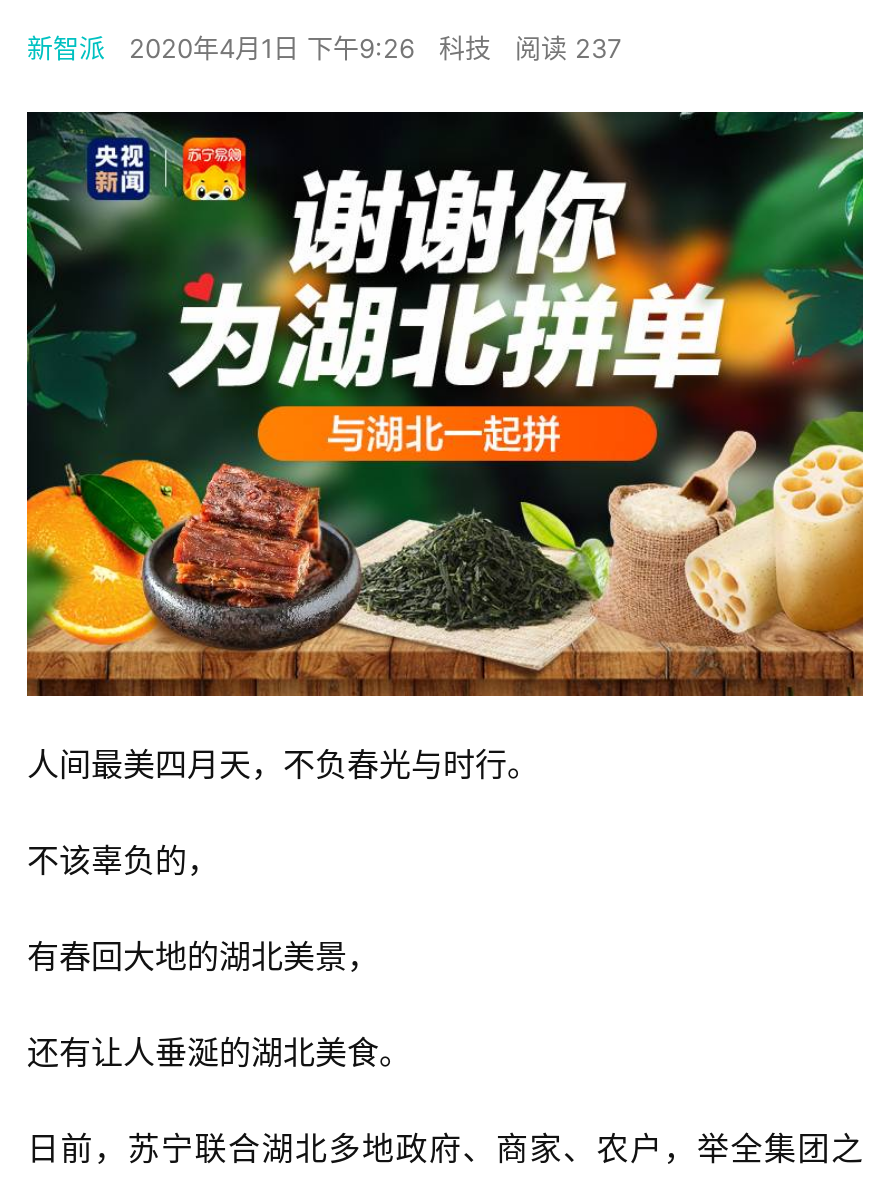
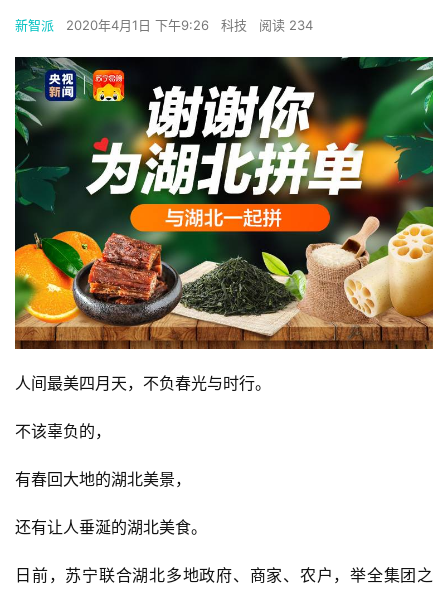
[27,32,621,64] 新智派 2020年4月1日 下午9:26 科技 阅读 237 -> [15,17,313,33] 新智派 2020年4月1日 下午9:26 科技 阅读 234

